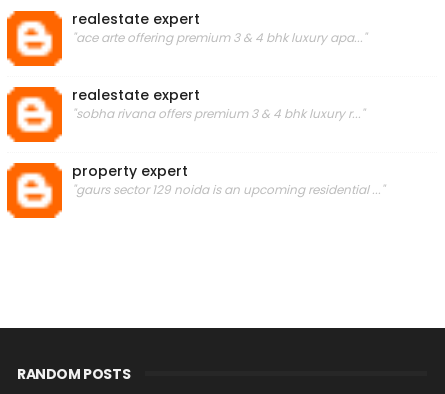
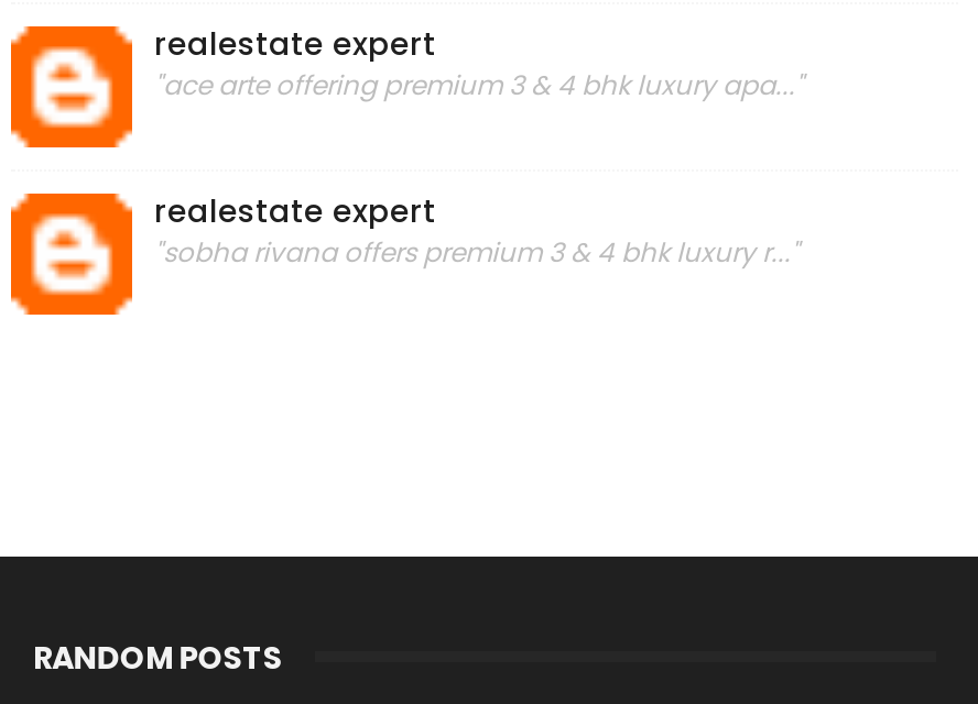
[72,161,385,198] property expert | "gaurs sector 129 noida is an upcoming residential ..." -> none

